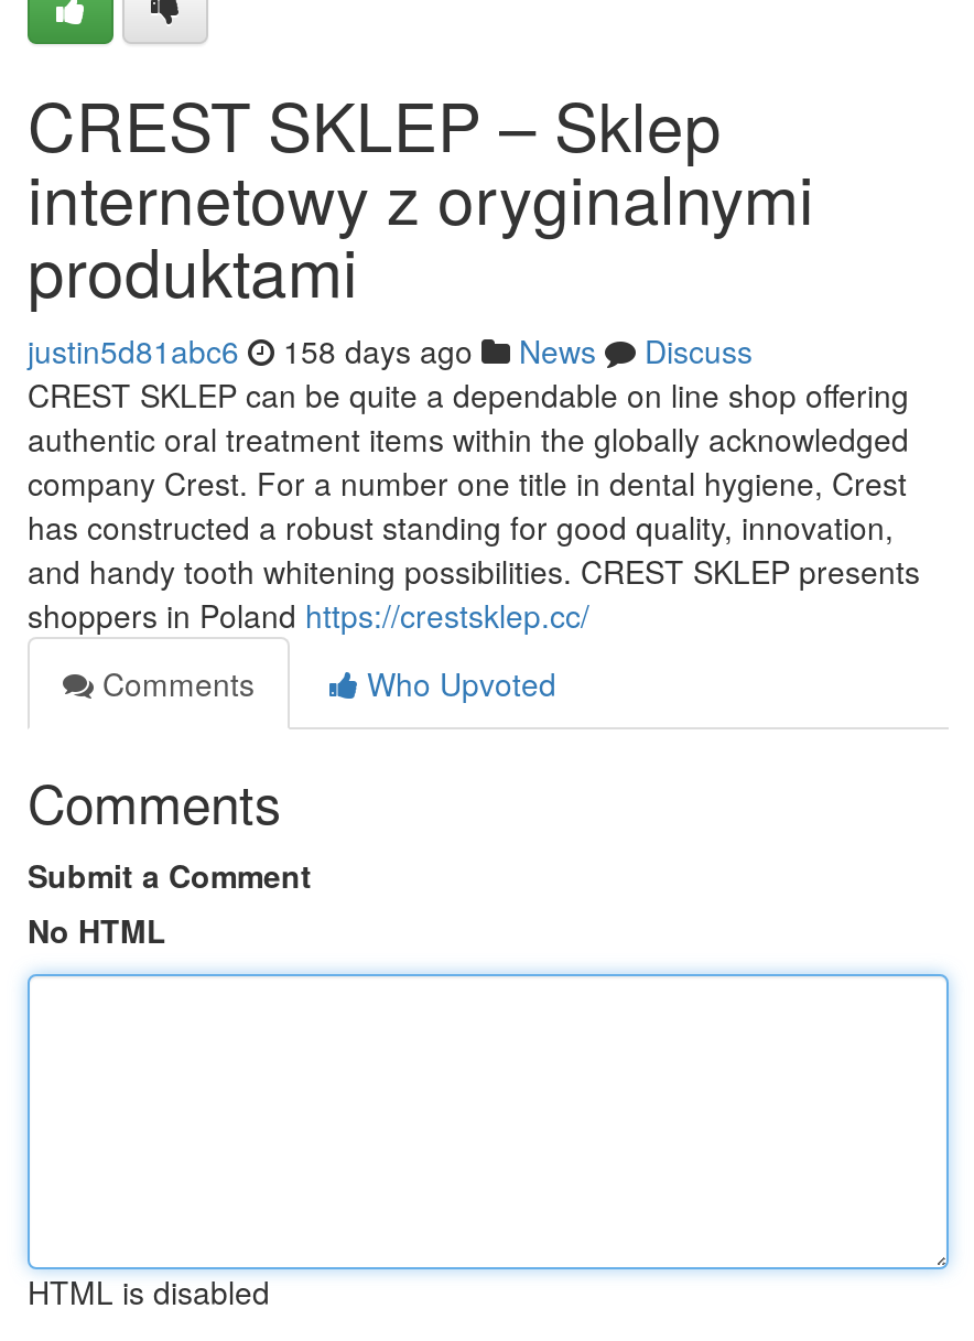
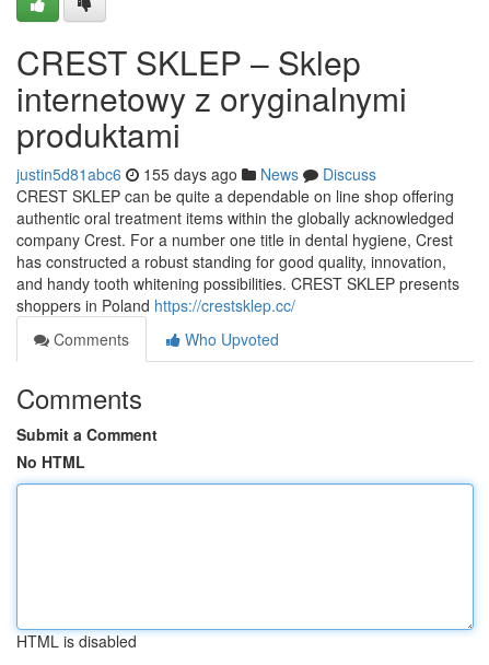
[28,328,753,372] justin5d81abc6 158 days ago News Discuss -> [16,163,376,185] justin5d81abc6 155 days ago News Discuss

